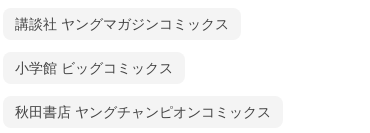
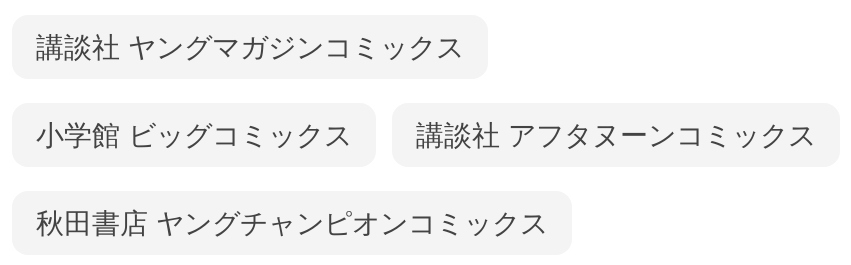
none -> [416,119,816,151] 講談社 アフタヌーンコミックス

